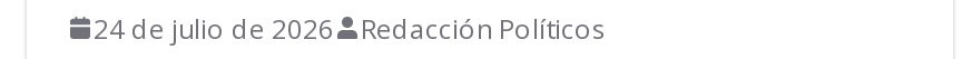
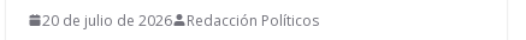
[94,10,606,48] 24 de julio de 2026 Redacción Políticos -> [42,10,319,30] 20 de julio de 2026 Redacción Políticos

